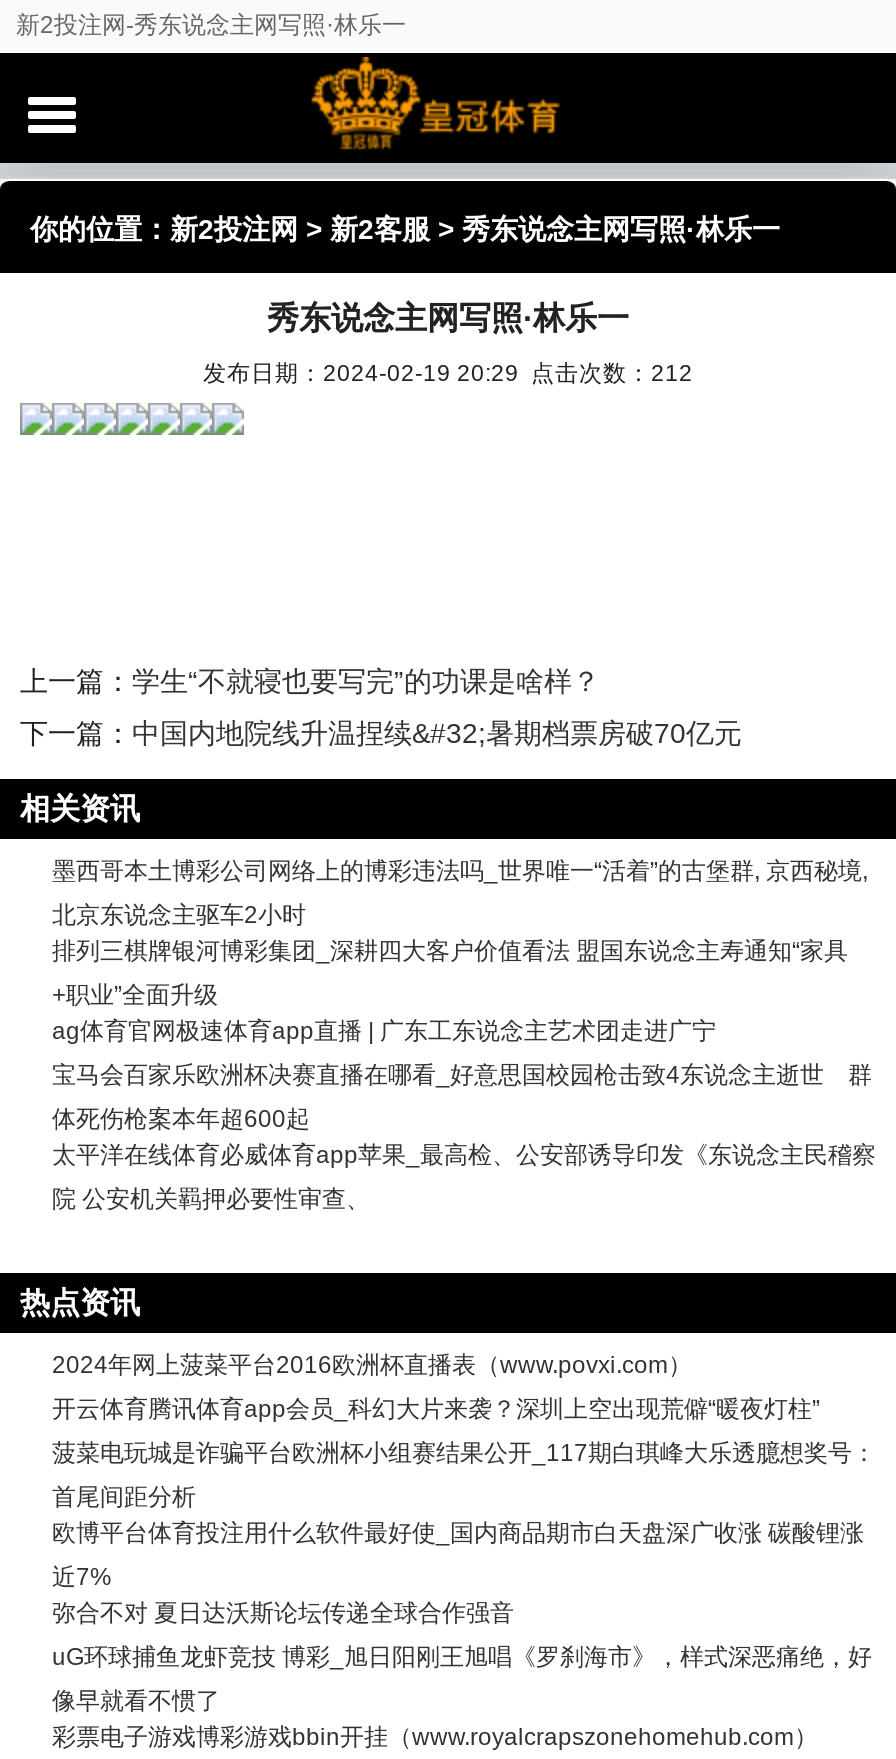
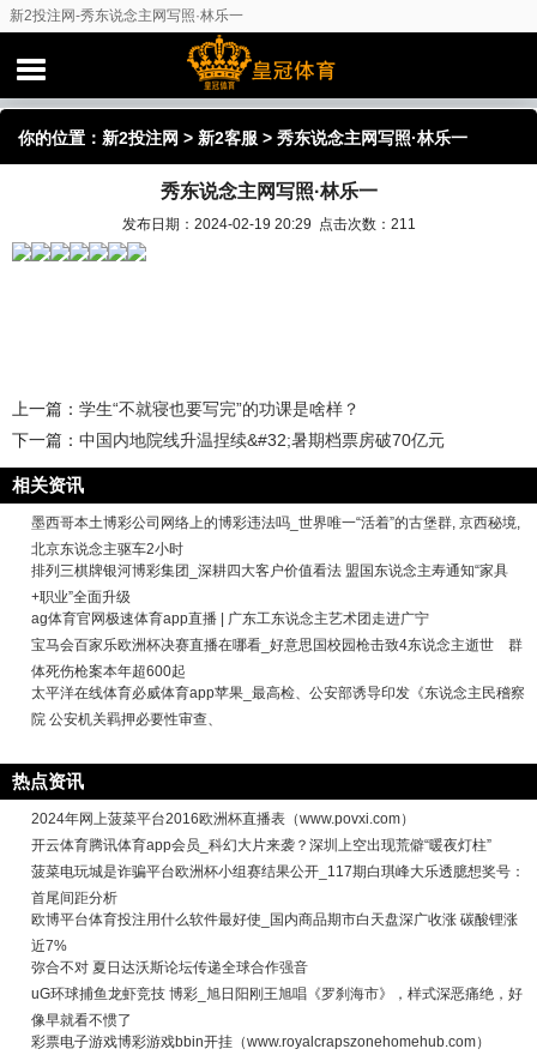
[203,359,693,385] 发布日期：2024-02-19 20:29 点击次数：212 -> [122,216,415,231] 发布日期：2024-02-19 20:29 点击次数：211

